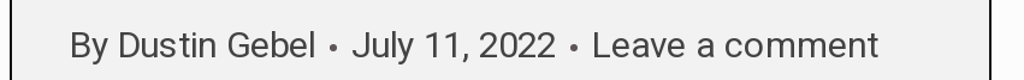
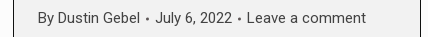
[70,25,878,68] By Dustin Gebel July 11, 2022 Leave a comment -> [38,9,366,27] By Dustin Gebel July 6, 2022 Leave a comment

